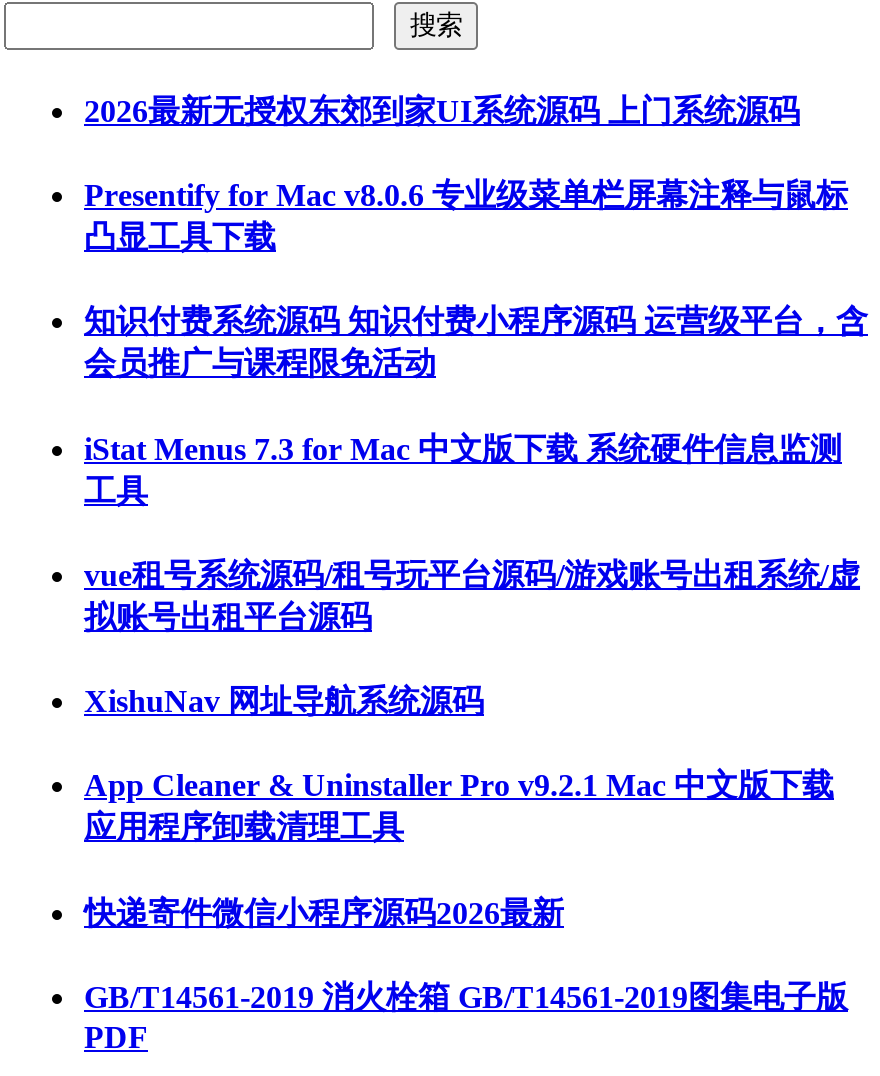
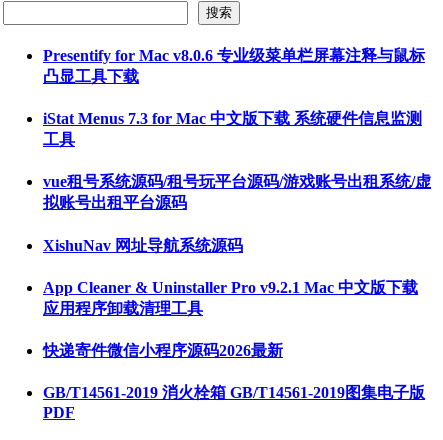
[84,94,800,128] 2026最新无授权东郊到家UI系统源码 上门系统源码 -> none
[84,305,868,381] 知识付费系统源码 知识付费小程序源码 运营级平台，含 | 会员推广与课程限免活动 -> none

